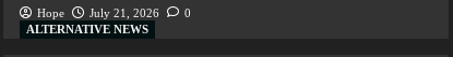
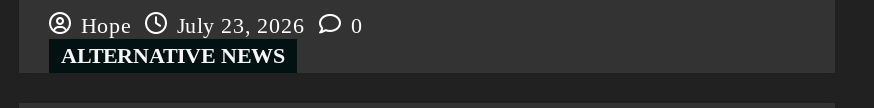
[37,7,191,20] Hope July 21, 2026 0 -> [81,13,363,37] Hope July 23, 2026 0

